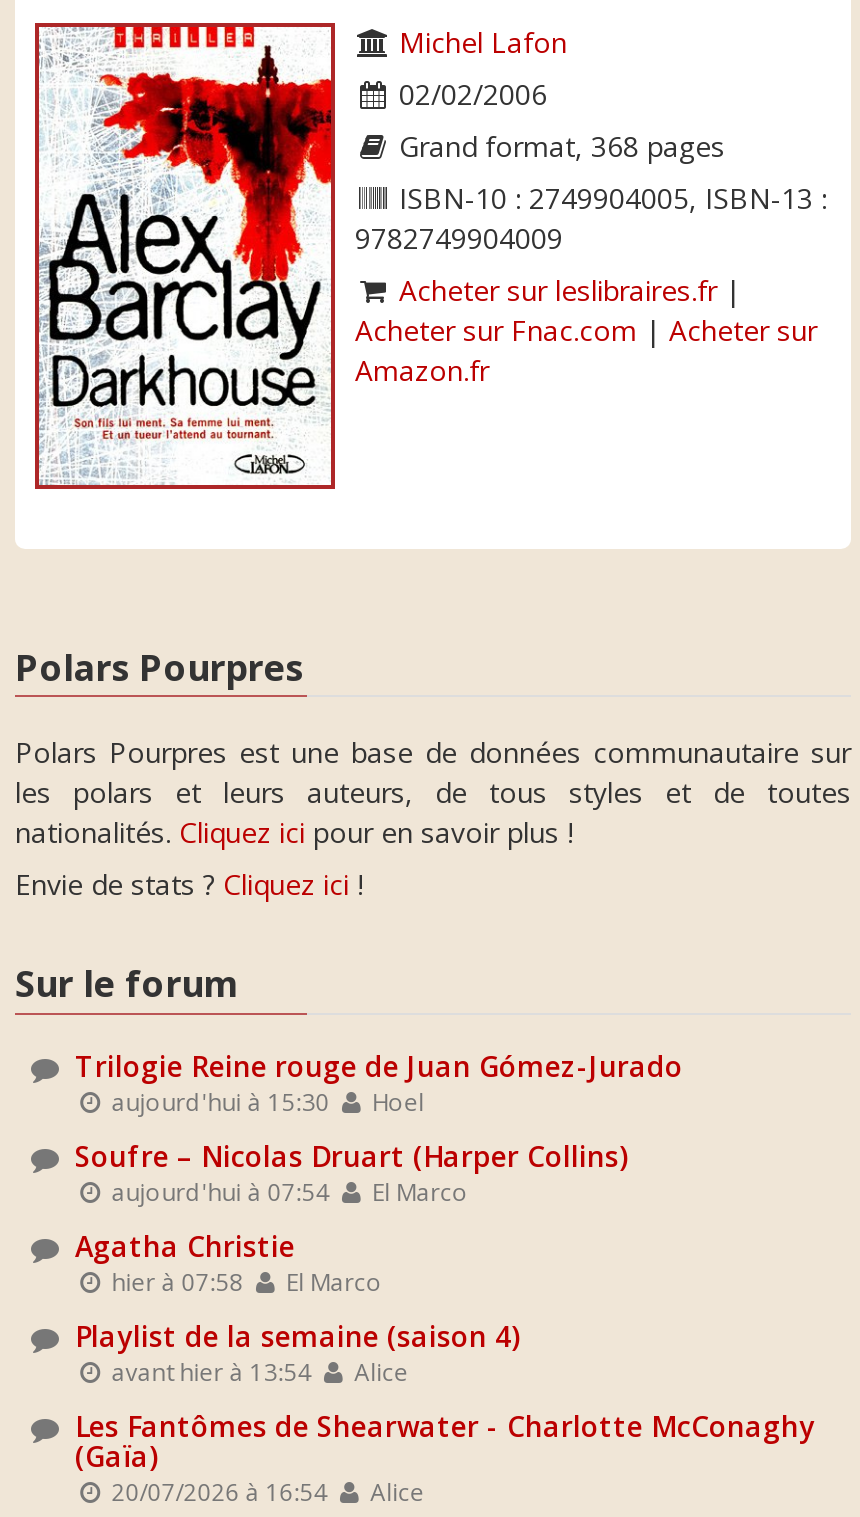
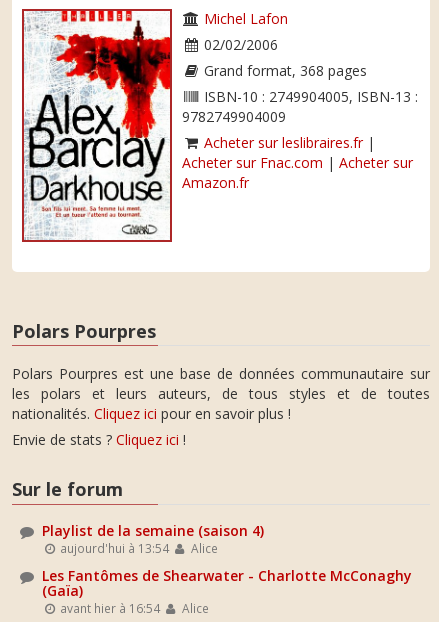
[75,1047,683,1297] Trilogie Reine rouge de Juan Gómez-Jurado | aujourd'hui à 15:30 | Hoel | Soufre – Nicolas Druart (Harper Collins) | aujourd'hui à 07:54 | El Marco | Agatha Christie | hier à 07:58 | El Marco -> none
[106,1355,408,1387] avant hier à 13:54 Alice -> [57,540,218,556] aujourd'hui à 13:54 Alice
[106,1475,424,1507] 20/07/2026 à 16:54 Alice -> [57,600,209,616] avant hier à 16:54 Alice

